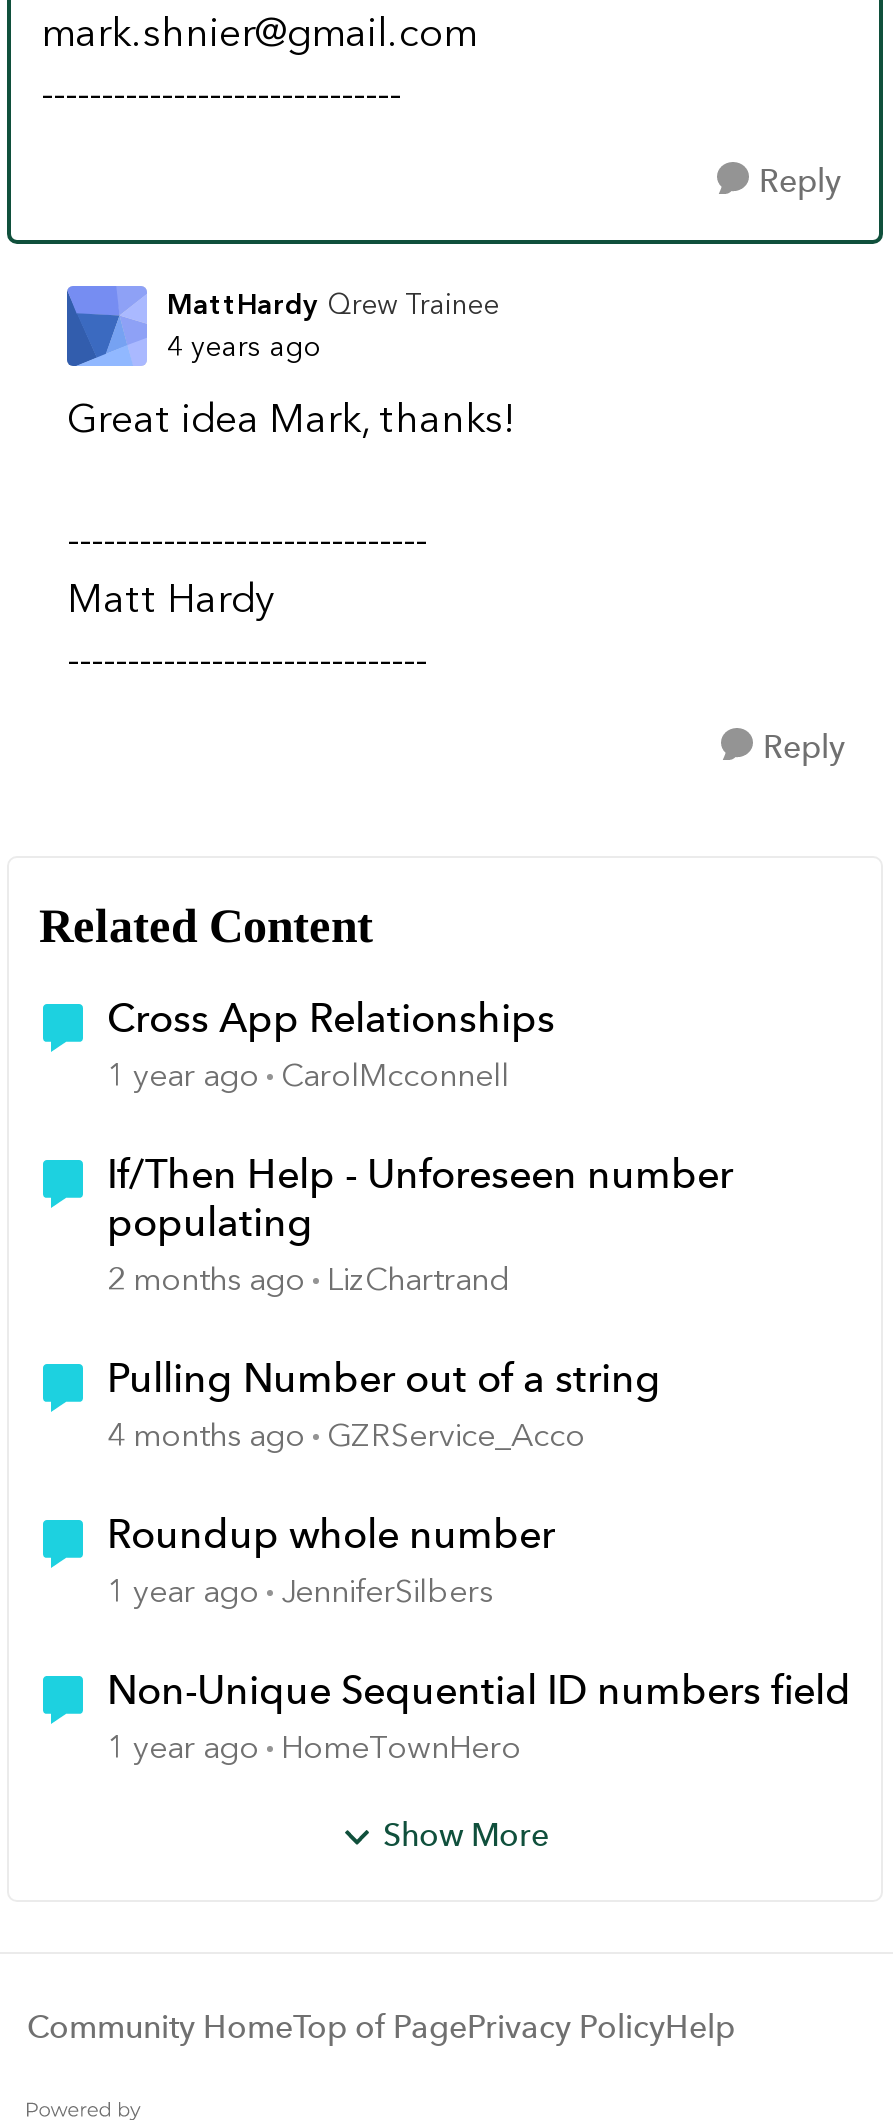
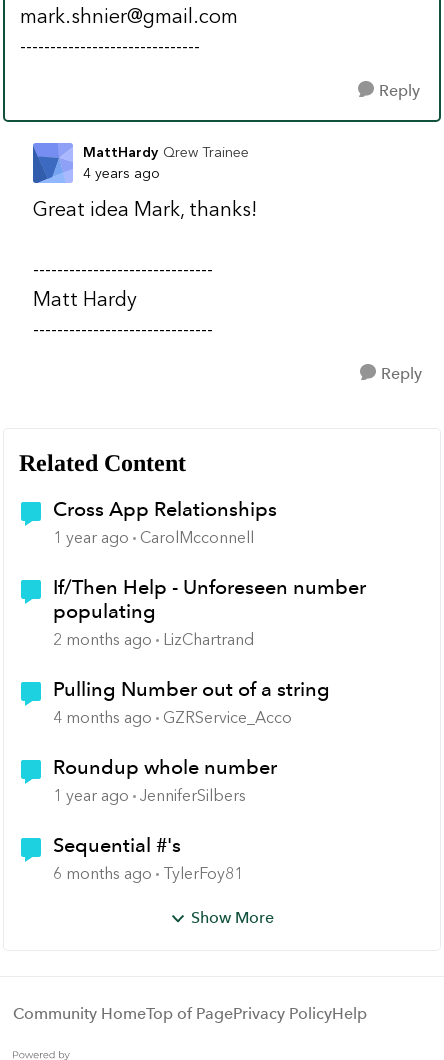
[107,1666,851,1766] Non-Unique Sequential ID numbers field | 1 year ago HomeTownHero -> [53,833,243,883] Sequential #'s | 6 months ago TylerFoy81

